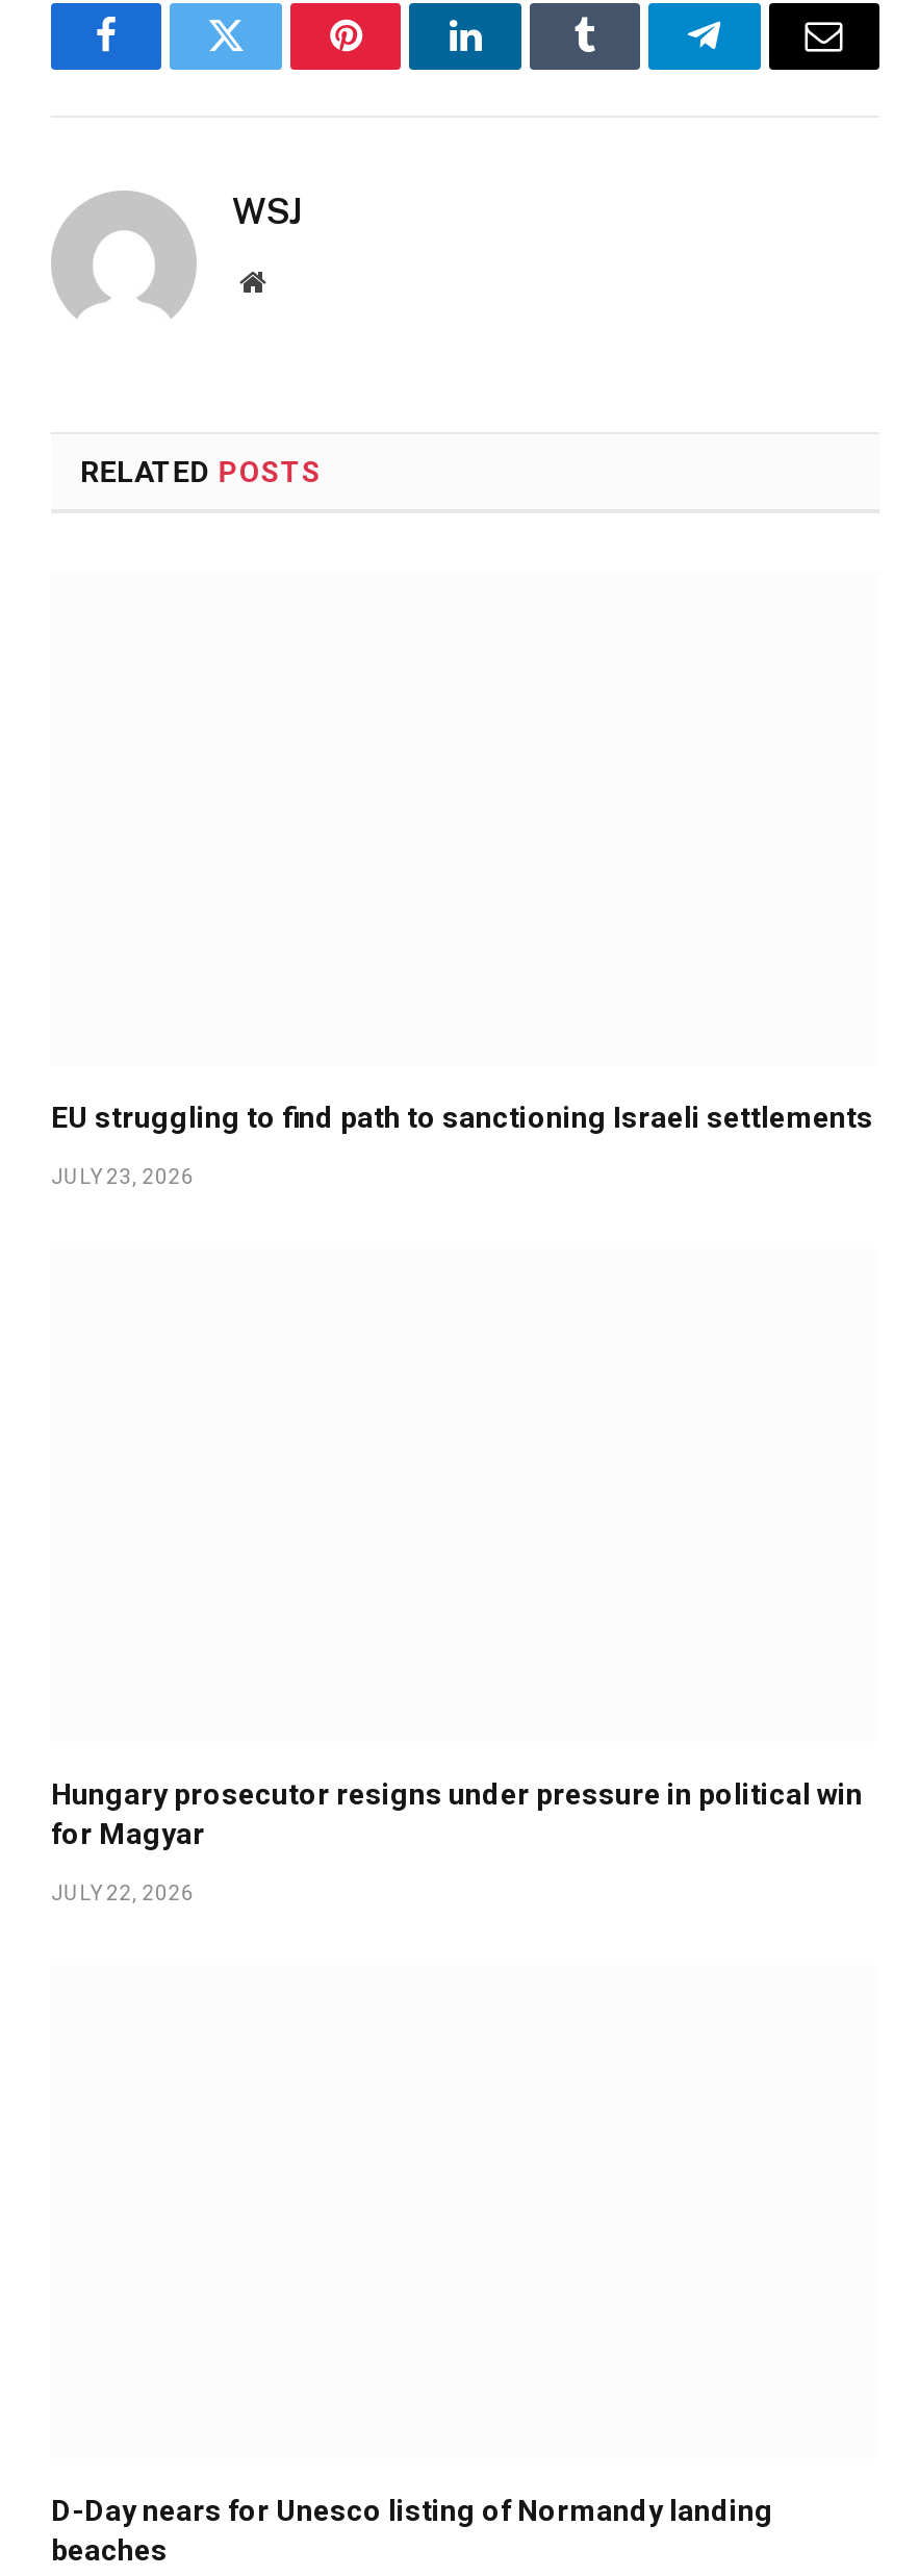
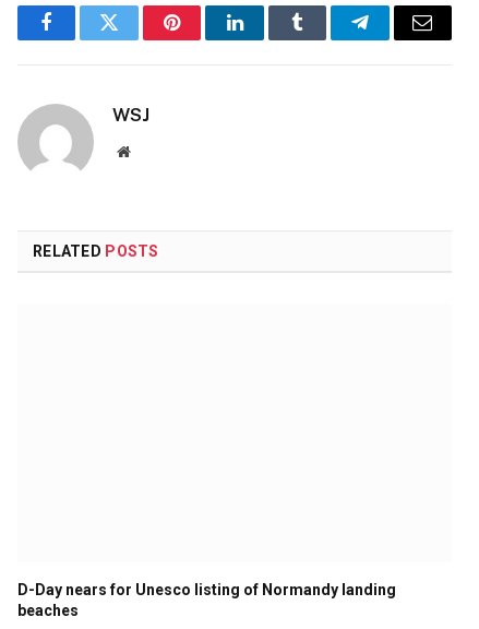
[51,1100,873,1188] EU struggling to find path to sanctioning Israeli settlements | JULY 23, 2026 -> none
[51,1777,863,1904] Hungary prosecutor resigns under pressure in political win | for Magyar | JULY 22, 2026 -> none

